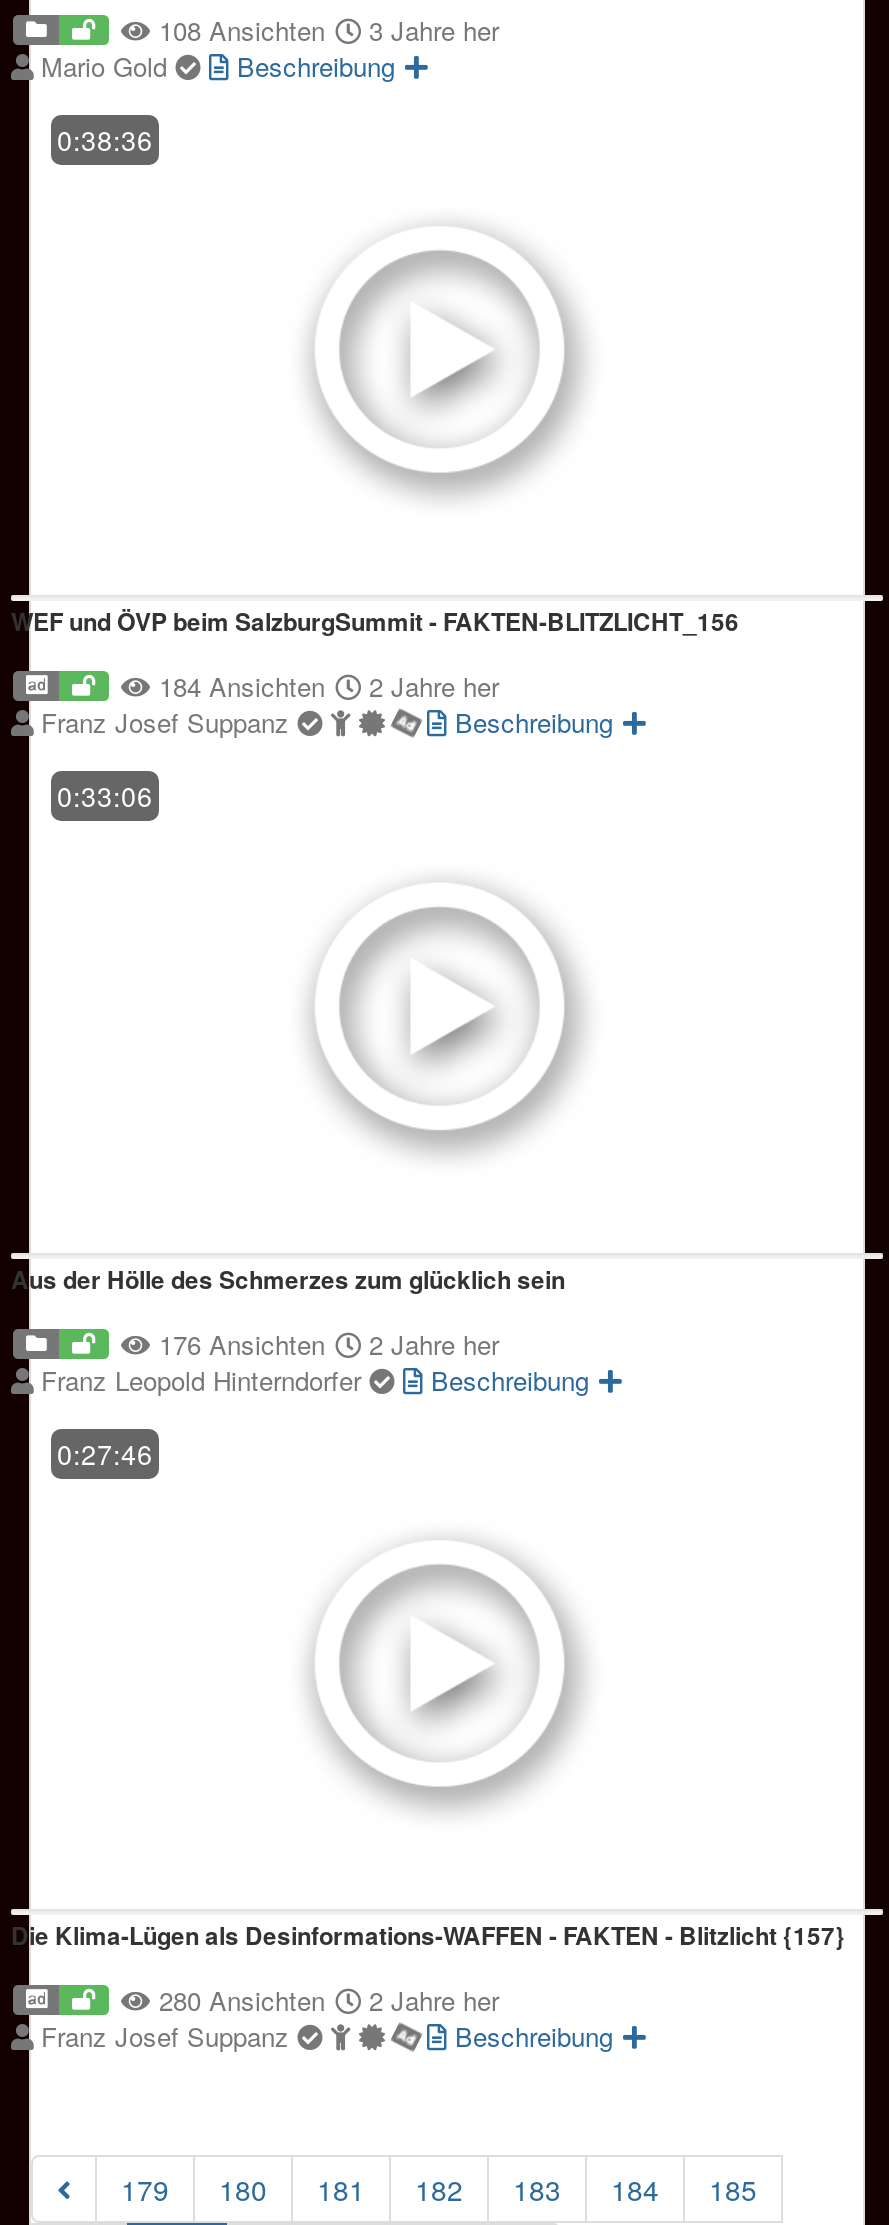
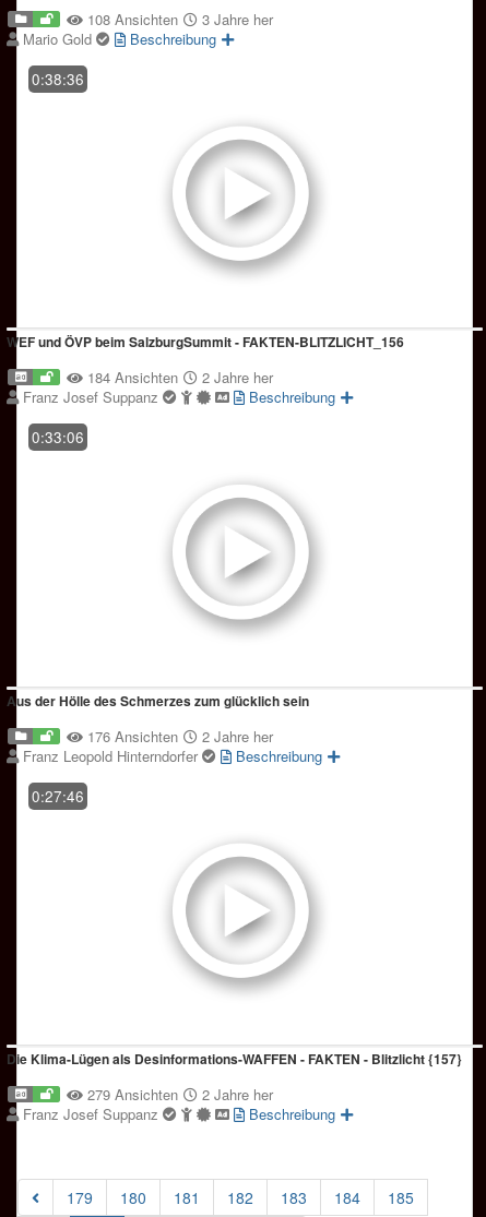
[159,1981,499,2019] 280 Ansichten 2 Jahre her -> [87,1084,273,1104] 279 Ansichten 2 Jahre her

